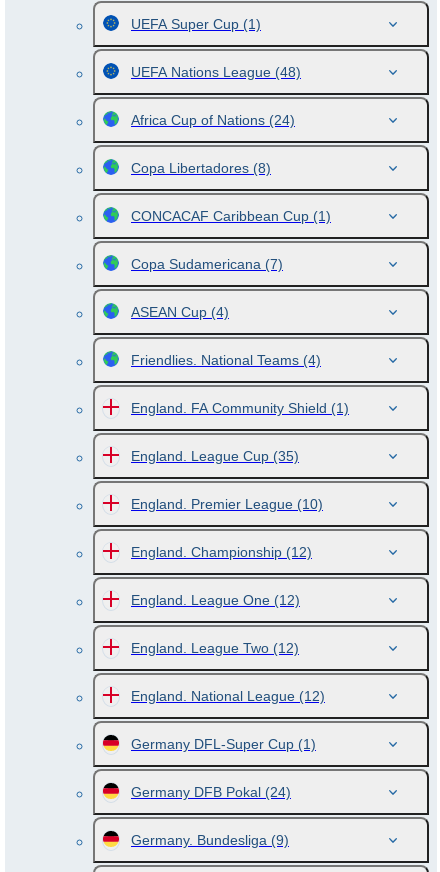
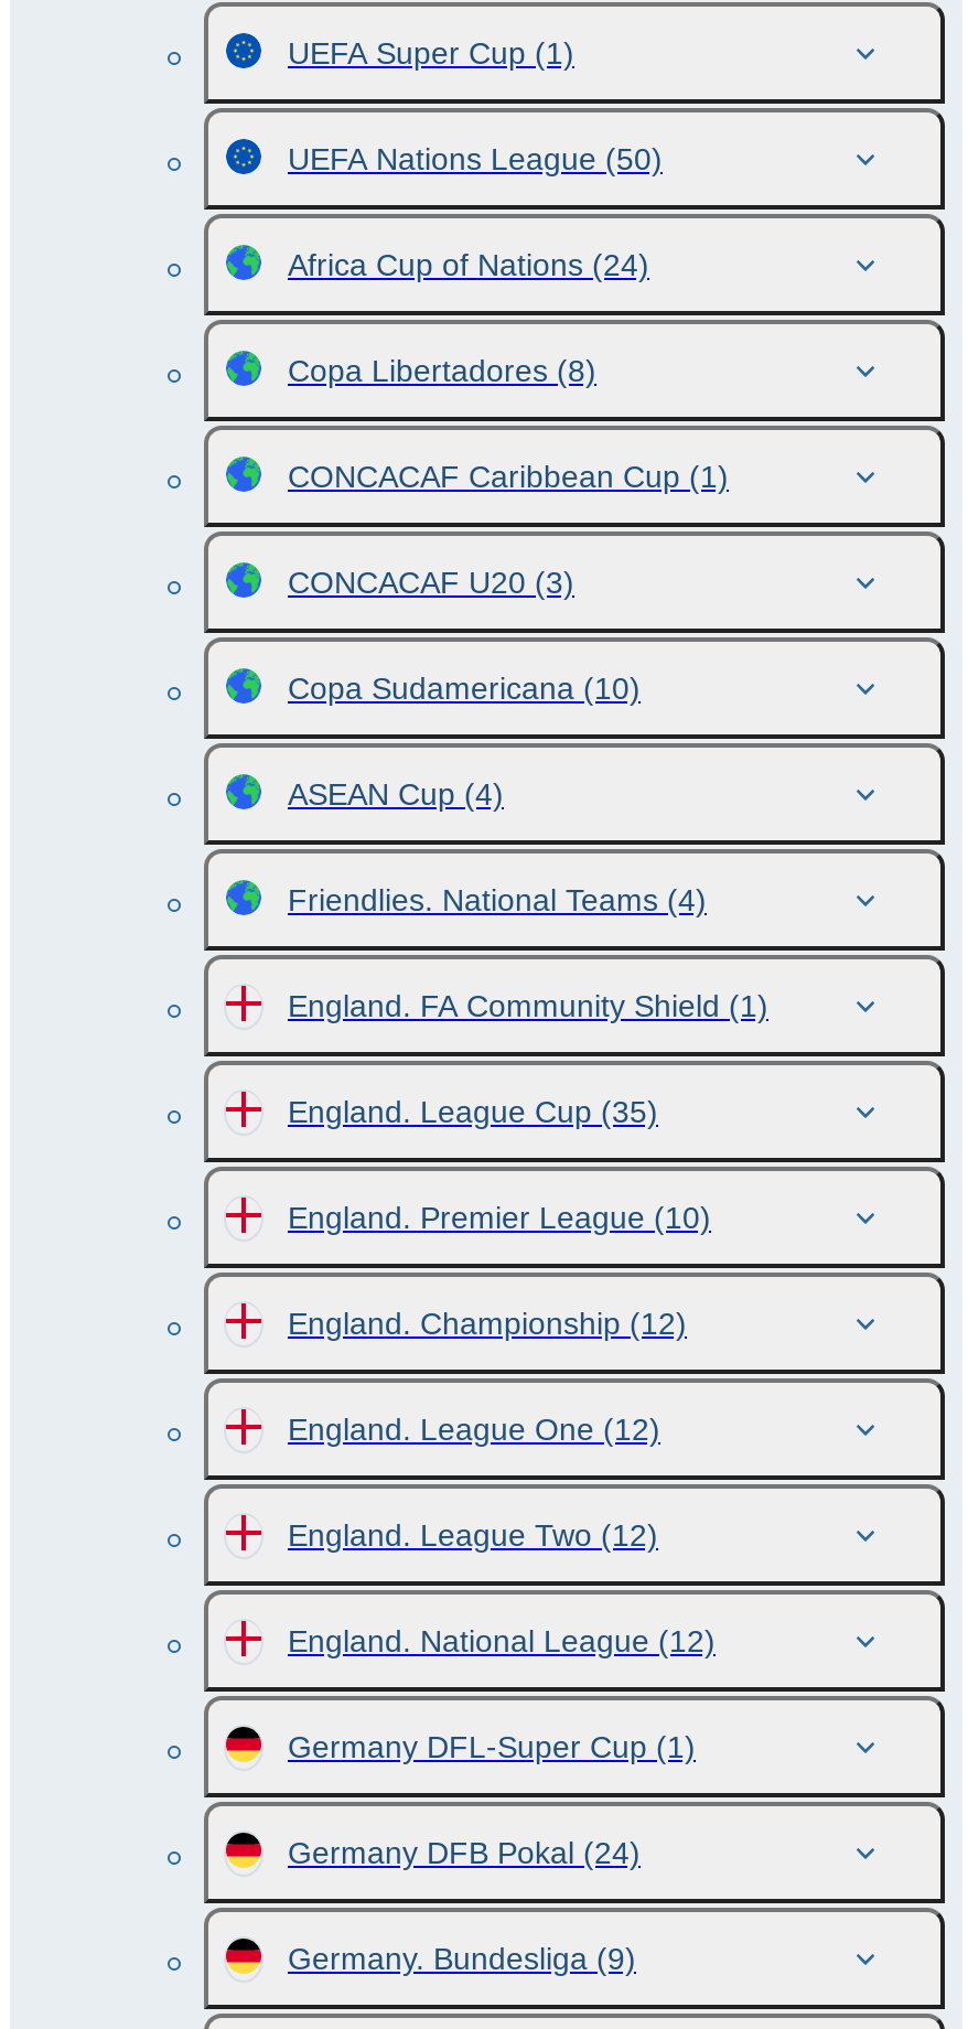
[131,64,301,80] UEFA Nations League (48) -> [288,141,663,176] UEFA Nations League (50)
[131,256,283,272] Copa Sudamericana (7) -> [288,565,641,706] CONCACAF U20 (3) | Copa Sudamericana (10)

